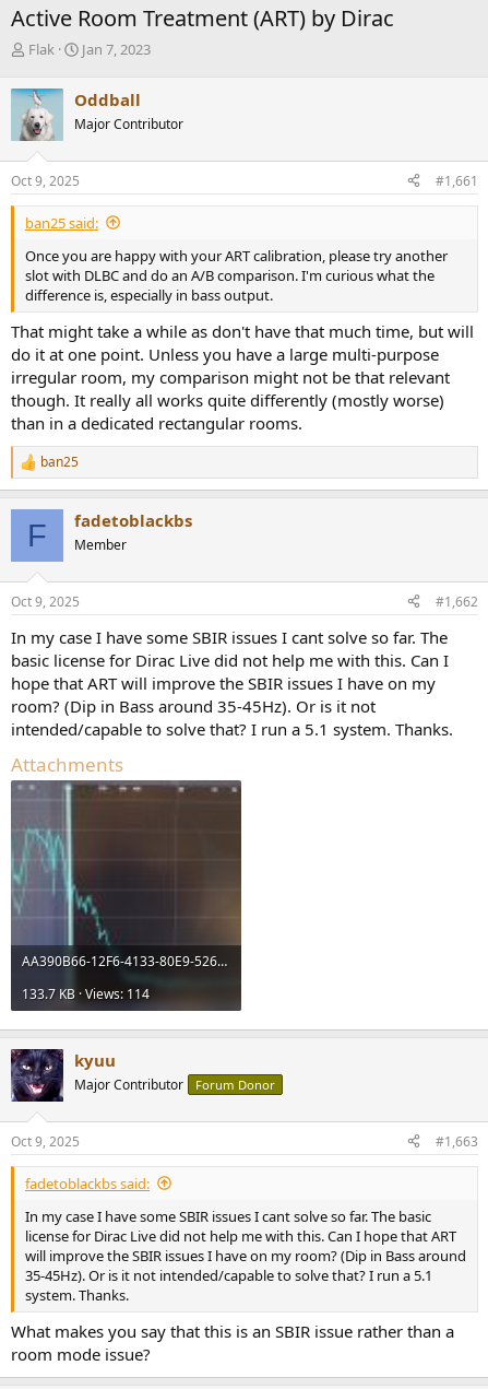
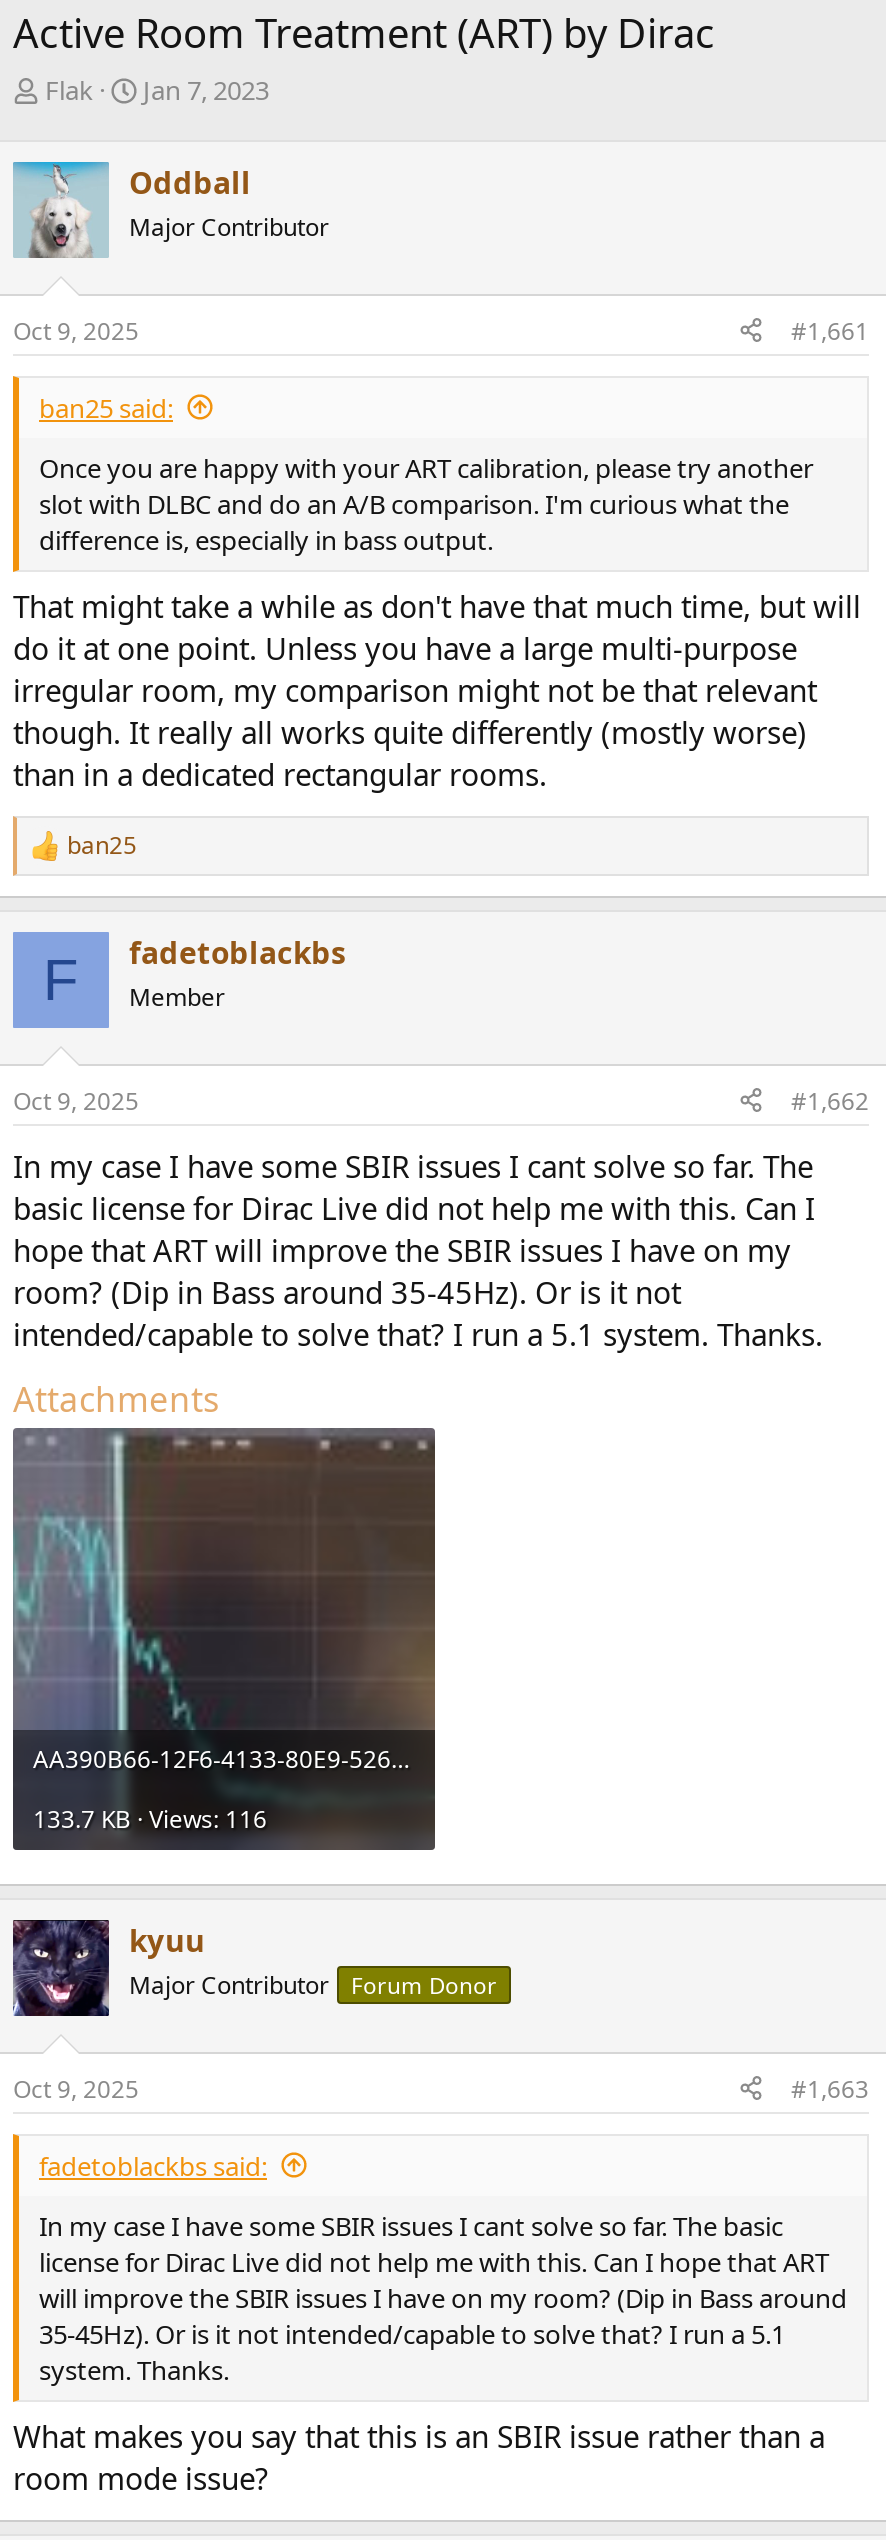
[22,984,150,1003] 133.7 KB · Views: 114 -> [33,1801,267,1835] 133.7 KB · Views: 116

